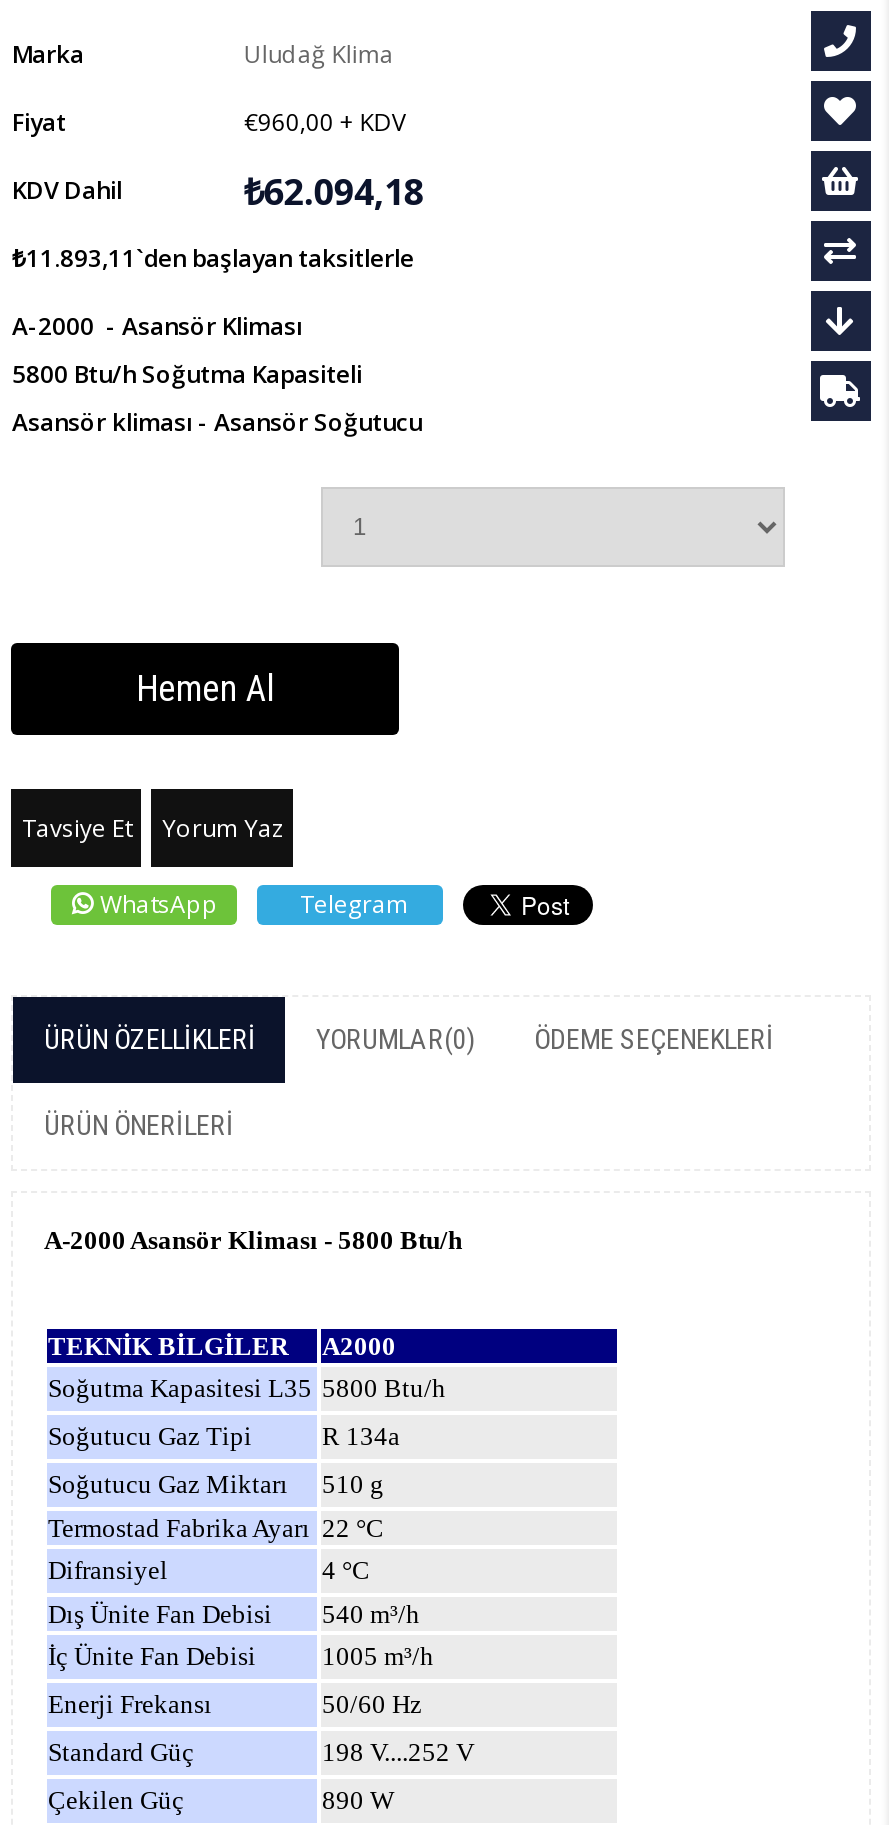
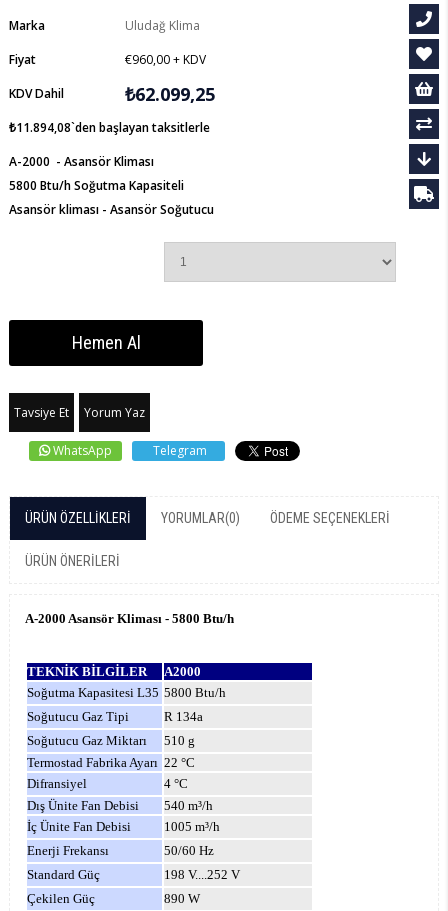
[244,167,424,215] ₺62.094,18 -> [125,82,215,106] ₺62.099,25
[12,241,414,275] ₺11.893,11 `den başlayan taksitlerle -> [9,119,210,136] ₺11.894,08 `den başlayan taksitlerle

